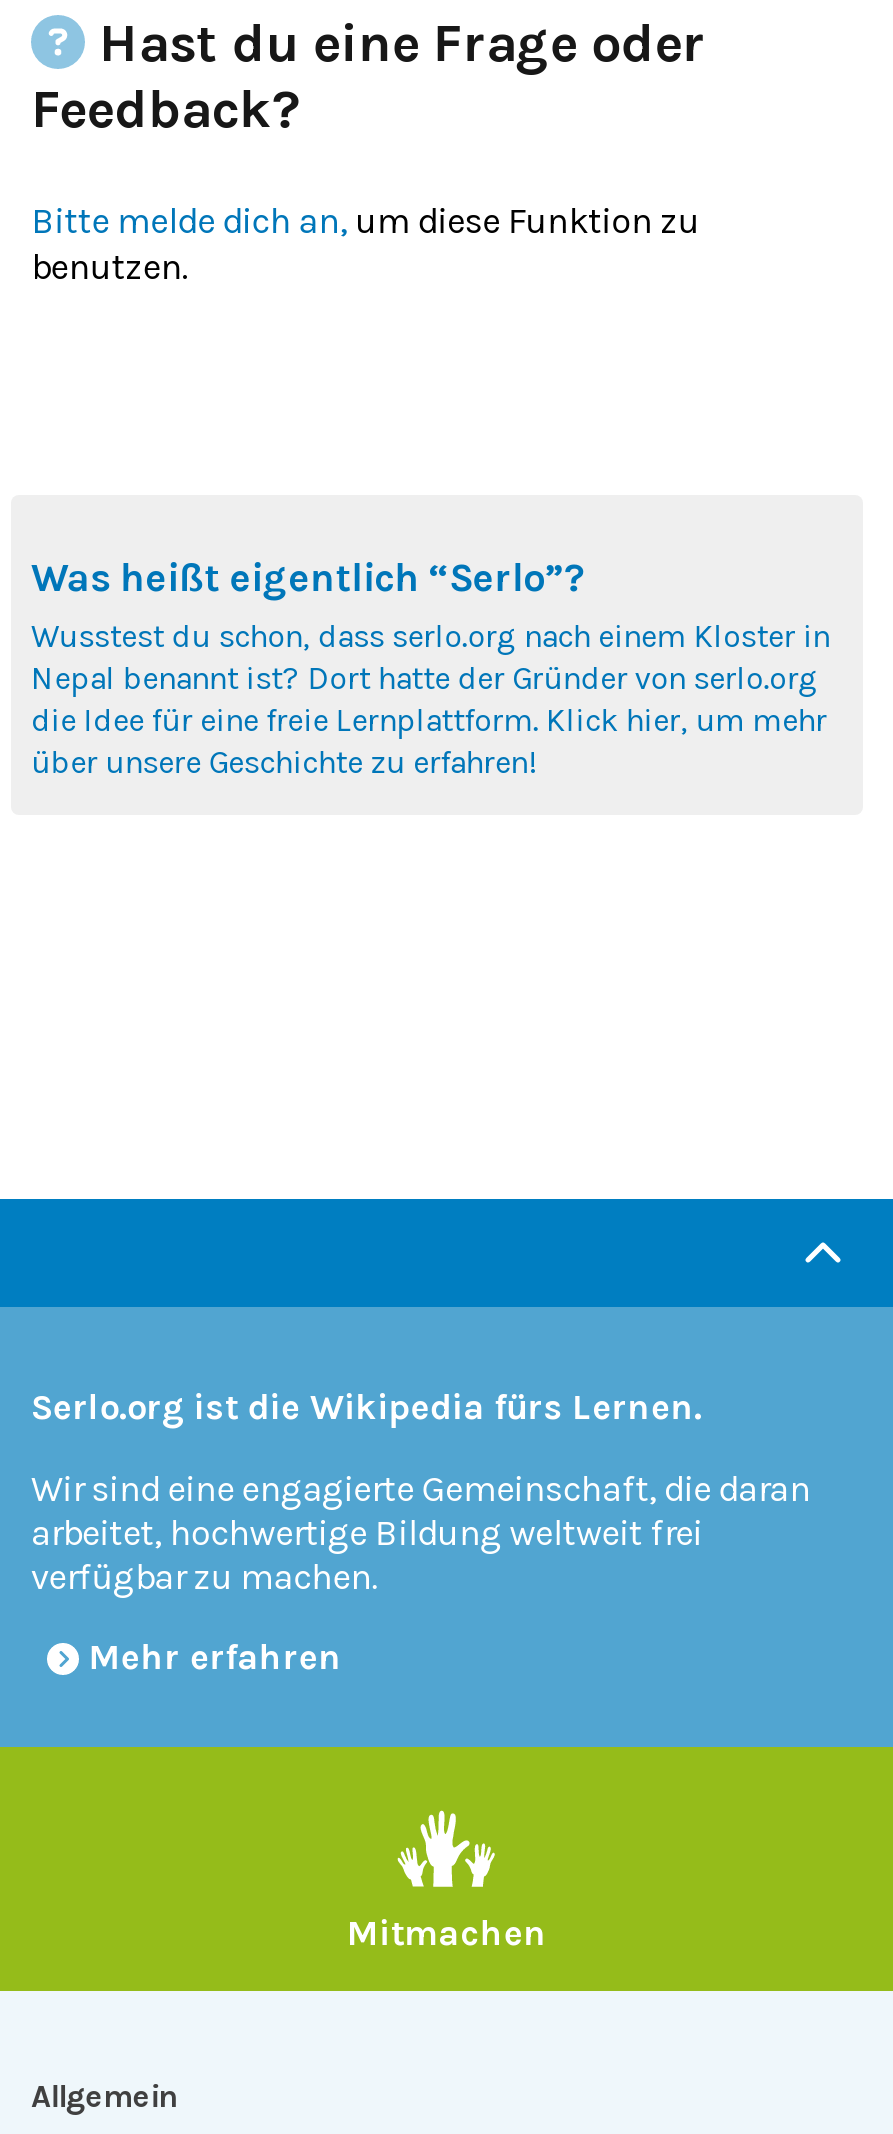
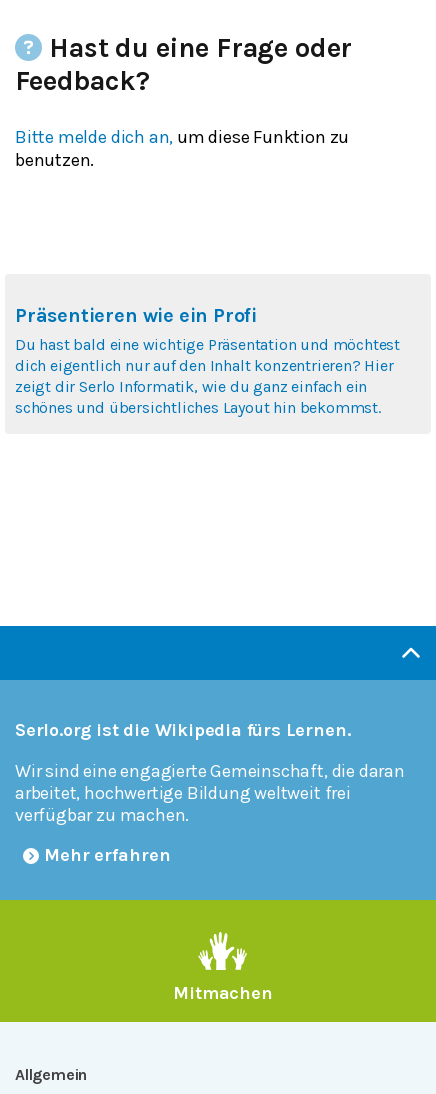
[31,556,830,782] Was heißt eigentlich “Serlo”? | Wusstest du schon, dass serlo.org nach einem Kloster in | Nepal benannt ist? Dort hatte der Gründer von serlo.org | die Idee für eine freie Lernplattform. Klick hier, um mehr | über unsere Geschichte zu erfahren! -> [15,304,400,417] Präsentieren wie ein Profi | Du hast bald eine wichtige Präsentation und möchtest | dich eigentlich nur auf den Inhalt konzentrieren? Hier | zeigt dir Serlo Informatik, wie du ganz einfach ein | schönes und übersichtliches Layout hin bekommst.

